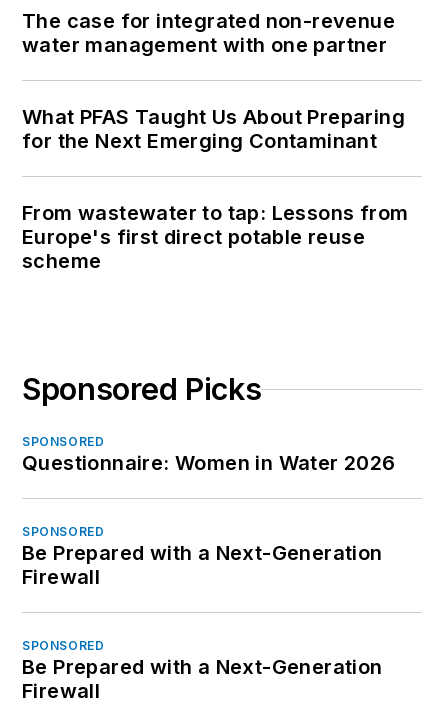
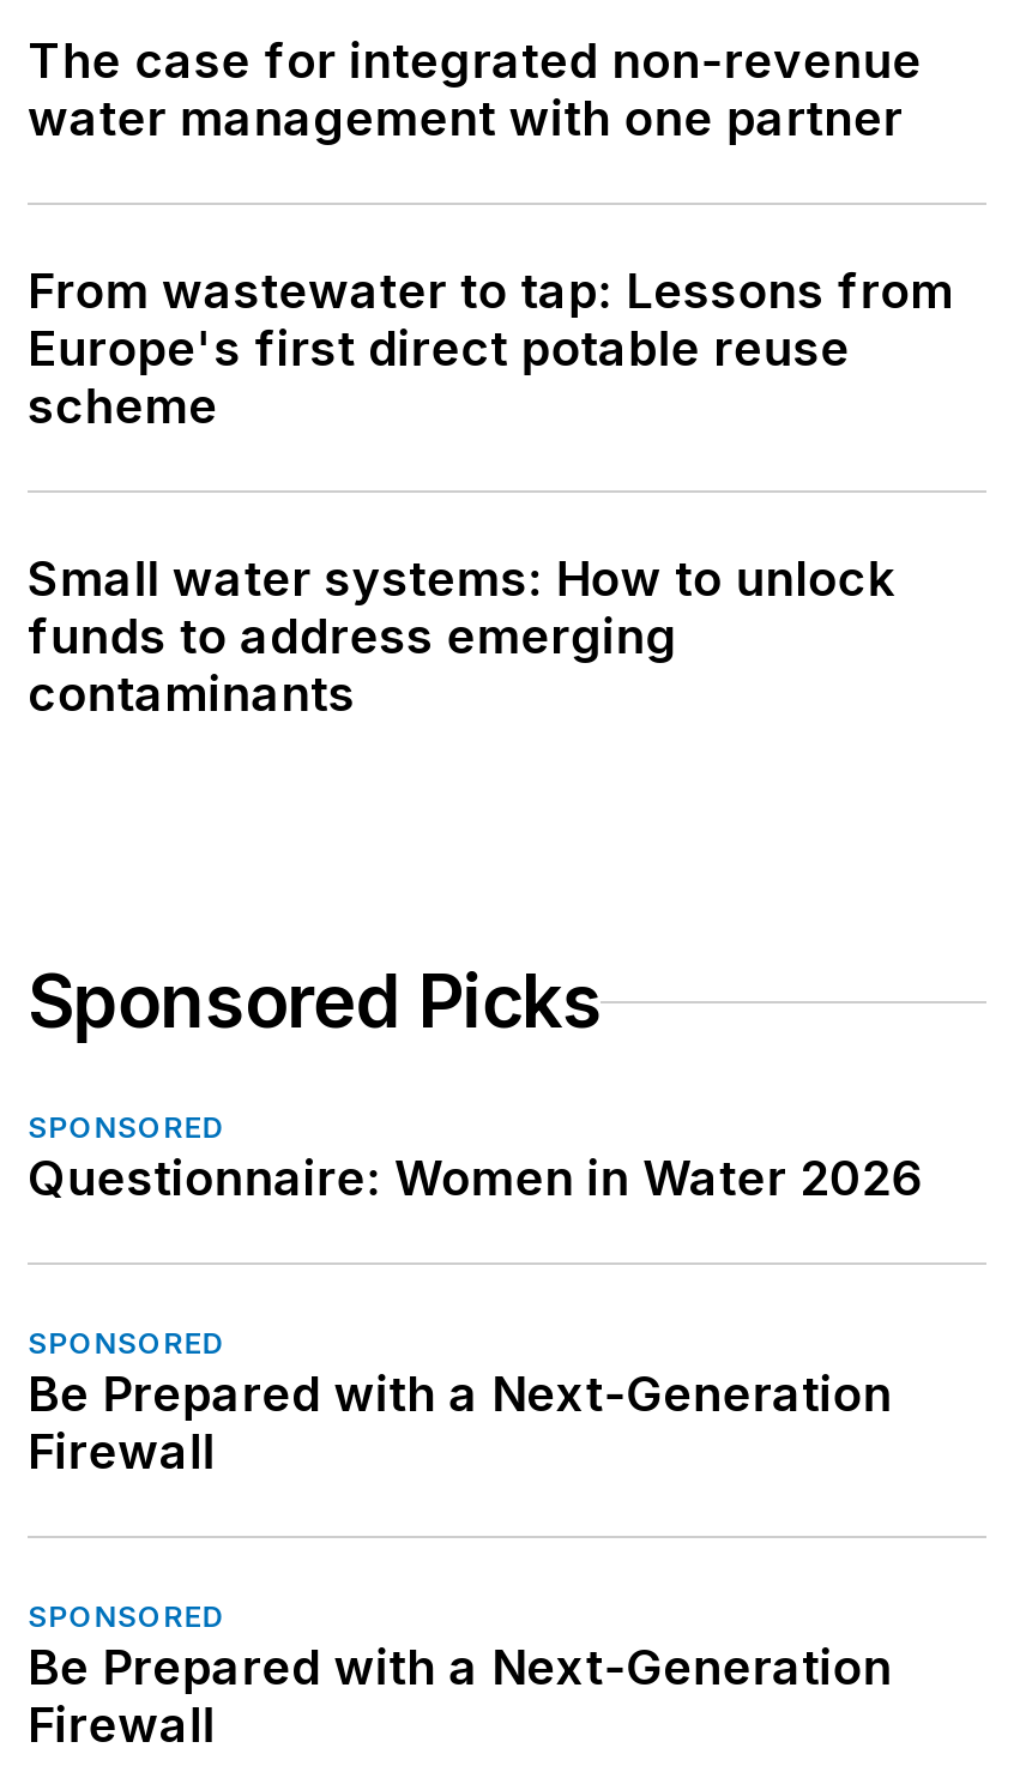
[22,105,405,153] What PFAS Taught Us About Preparing | for the Next Emerging Contaminant -> none
moved [22,201,408,273] -> [28,263,954,435]: From wastewater to tap: Lessons from | Europe's first direct potable reuse | scheme
none -> [28,551,894,723] Small water systems: How to unlock | funds to address emerging | contaminants

